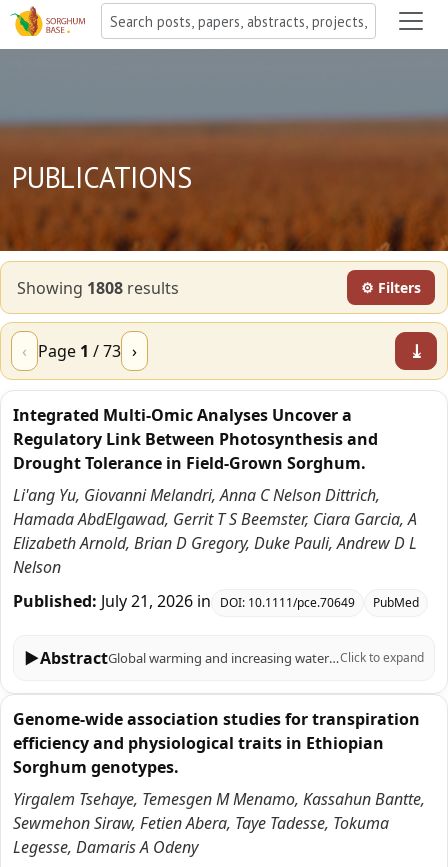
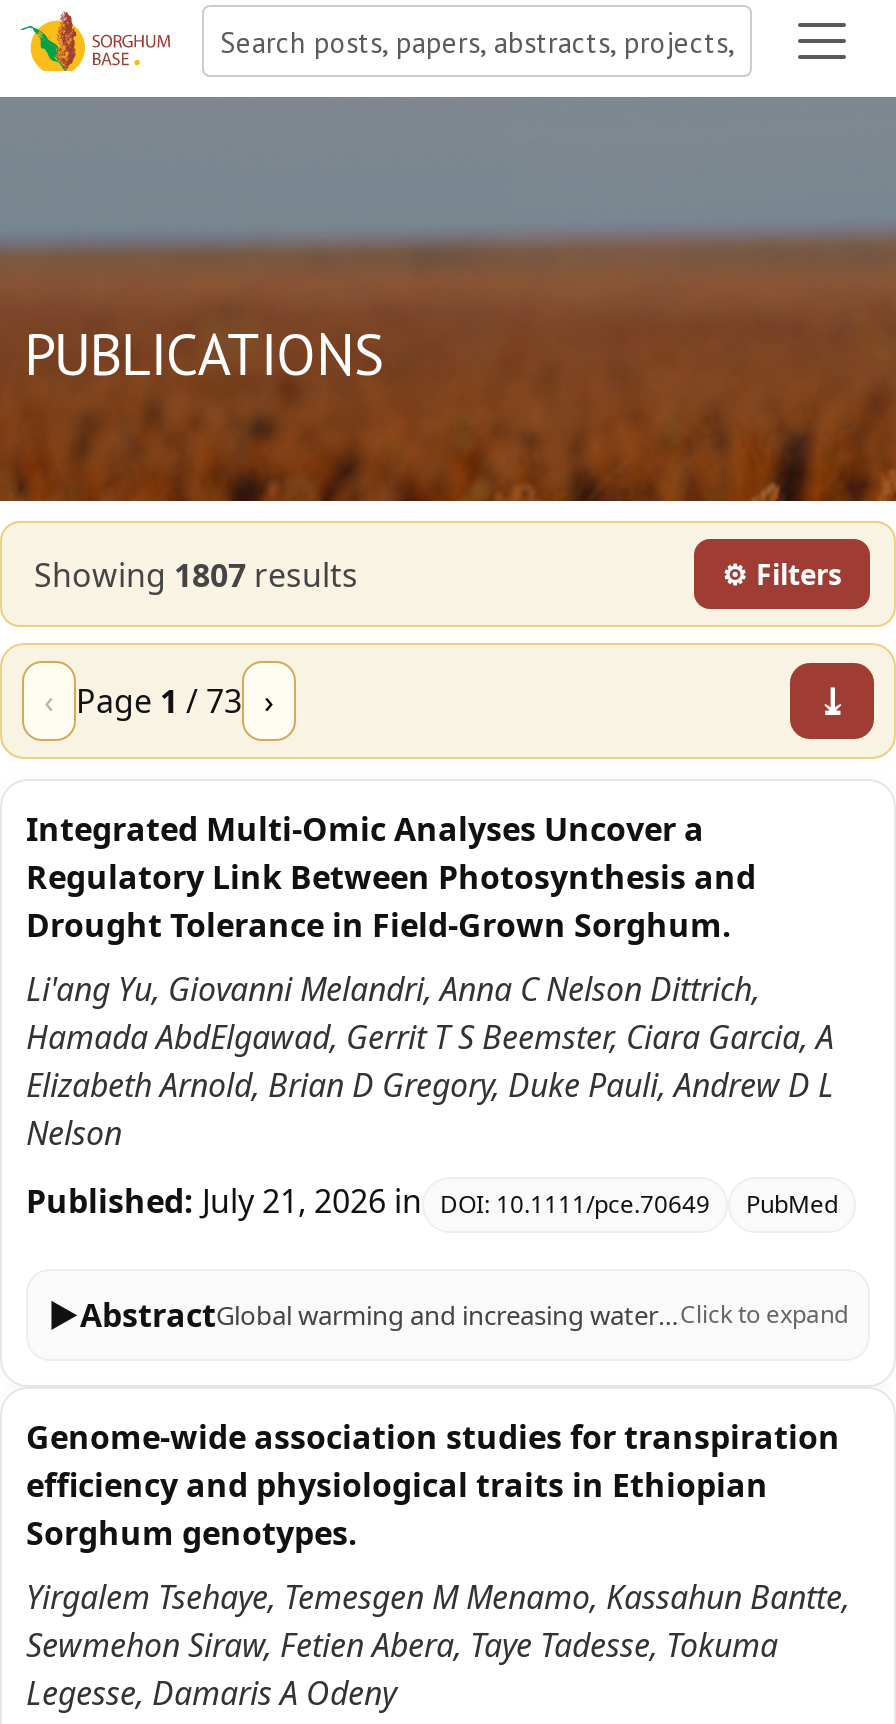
[13,276,179,298] Showing 1808 results -> [26,552,358,596] Showing 1807 results

